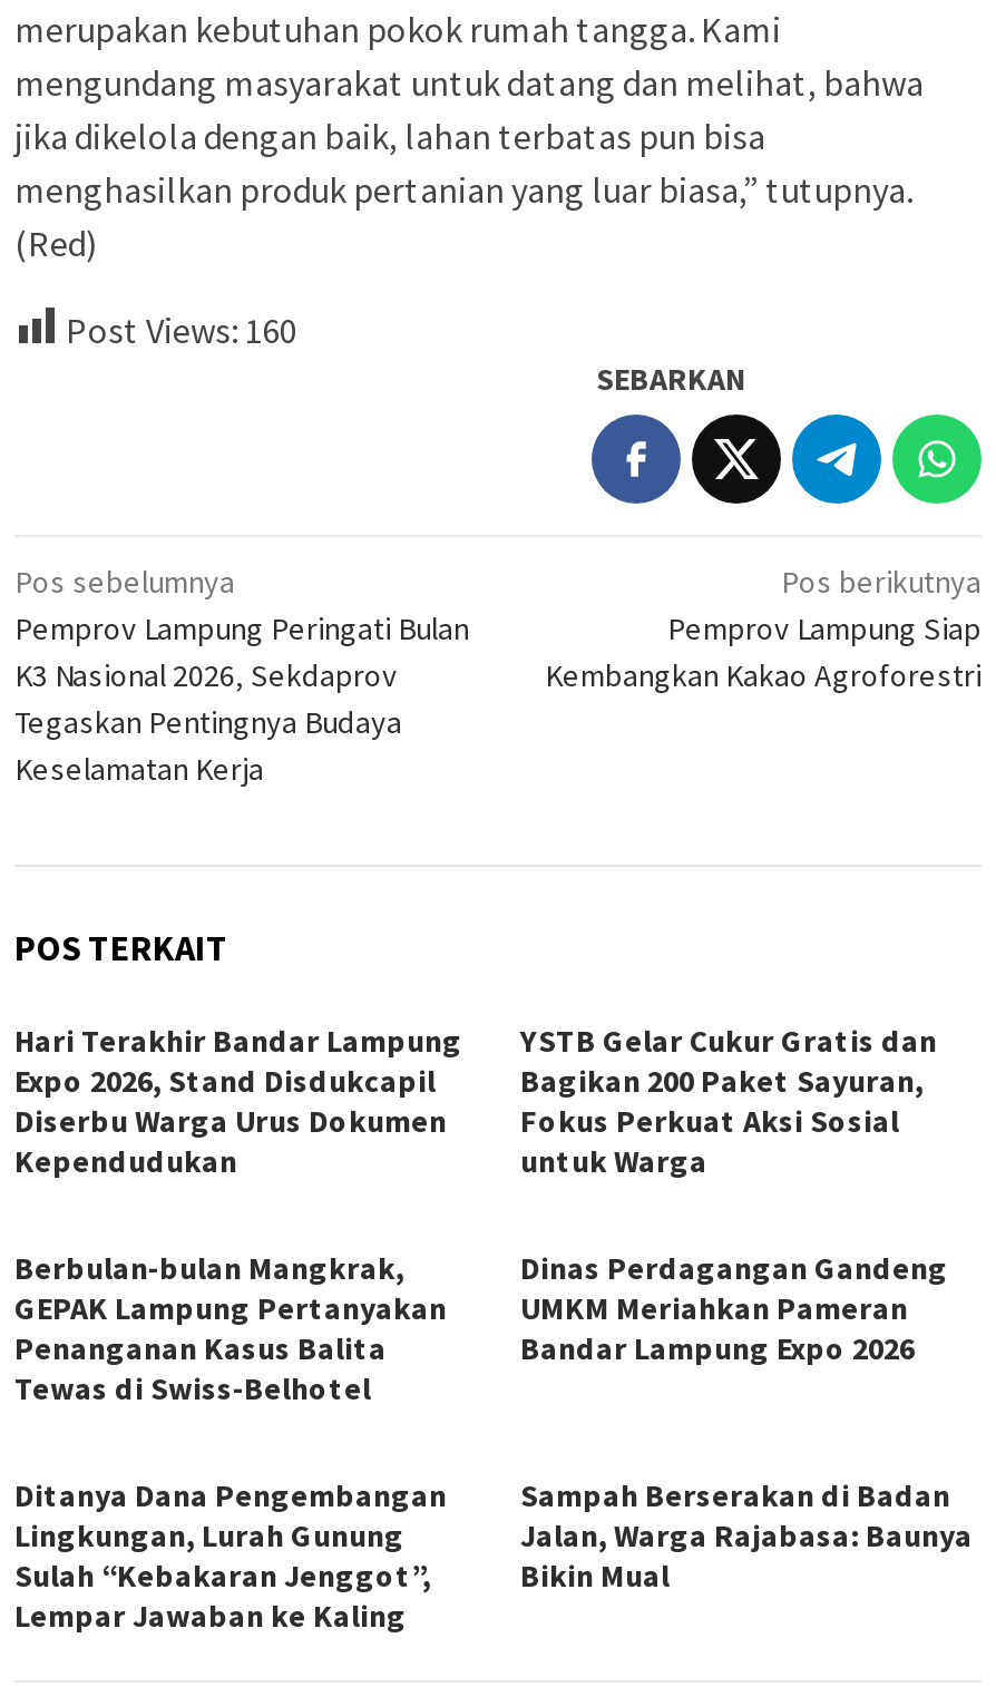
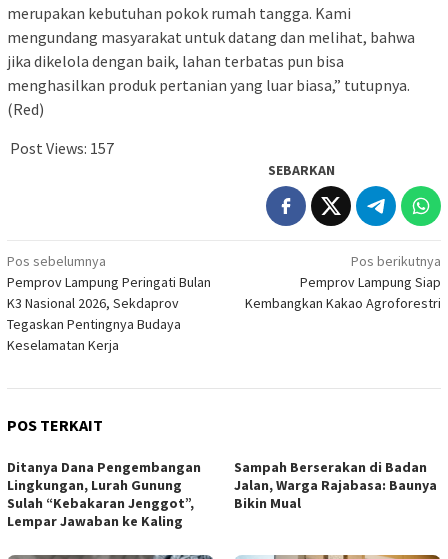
[66,308,297,352] Post Views: 160 -> [10,138,114,158] Post Views: 157
[14,1021,462,1181] Hari Terakhir Bandar Lampung | Expo 2026, Stand Disdukcapil | Diserbu Warga Urus Dokumen | Kependudukan -> none
[14,1021,937,1408] YSTB Gelar Cukur Gratis dan | Bagikan 200 Paket Sayuran, | Fokus Perkuat Aksi Sosial | untuk Warga | Berbulan-bulan Mangkrak, | GEPAK Lampung Pertanyakan | Penanganan Kasus Balita | Tewas di Swiss-Belhotel -> none
[520,1248,948,1368] Dinas Perdagangan Gandeng | UMKM Meriahkan Pameran | Bandar Lampung Expo 2026 -> none

